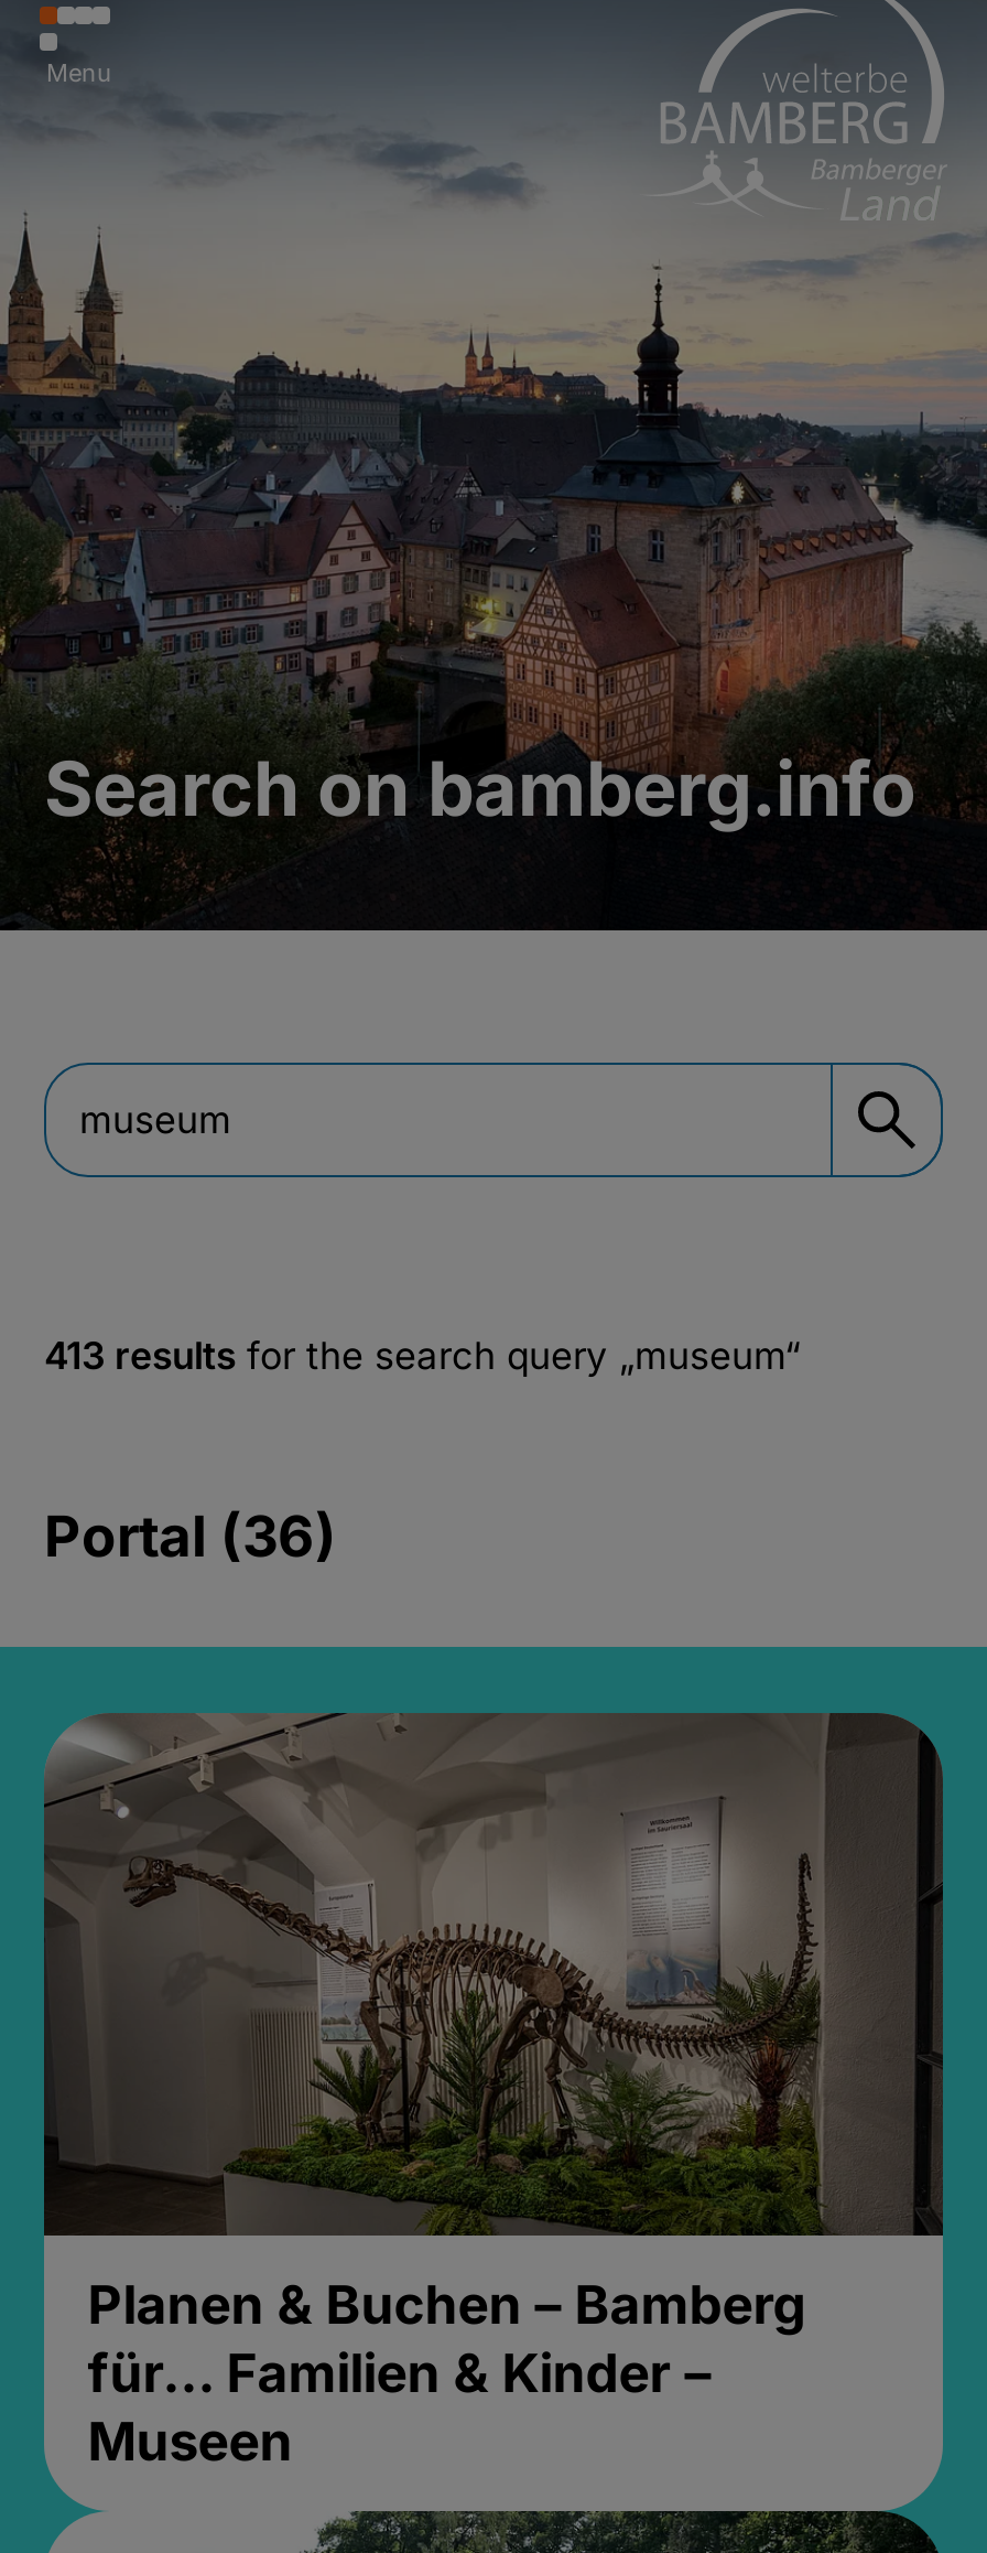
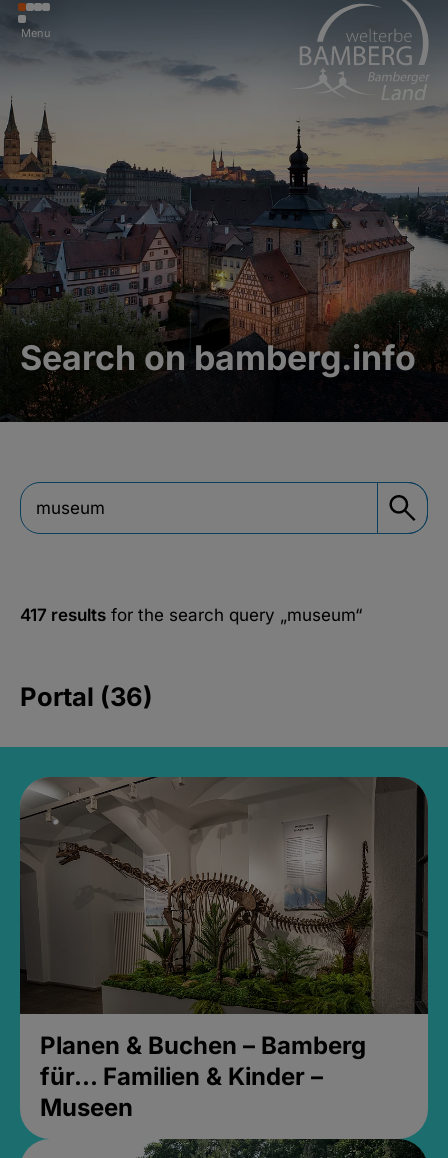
[44,1333,800,1377] 413 results for the search query „museum“ -> [20,604,362,624] 417 results for the search query „museum“

